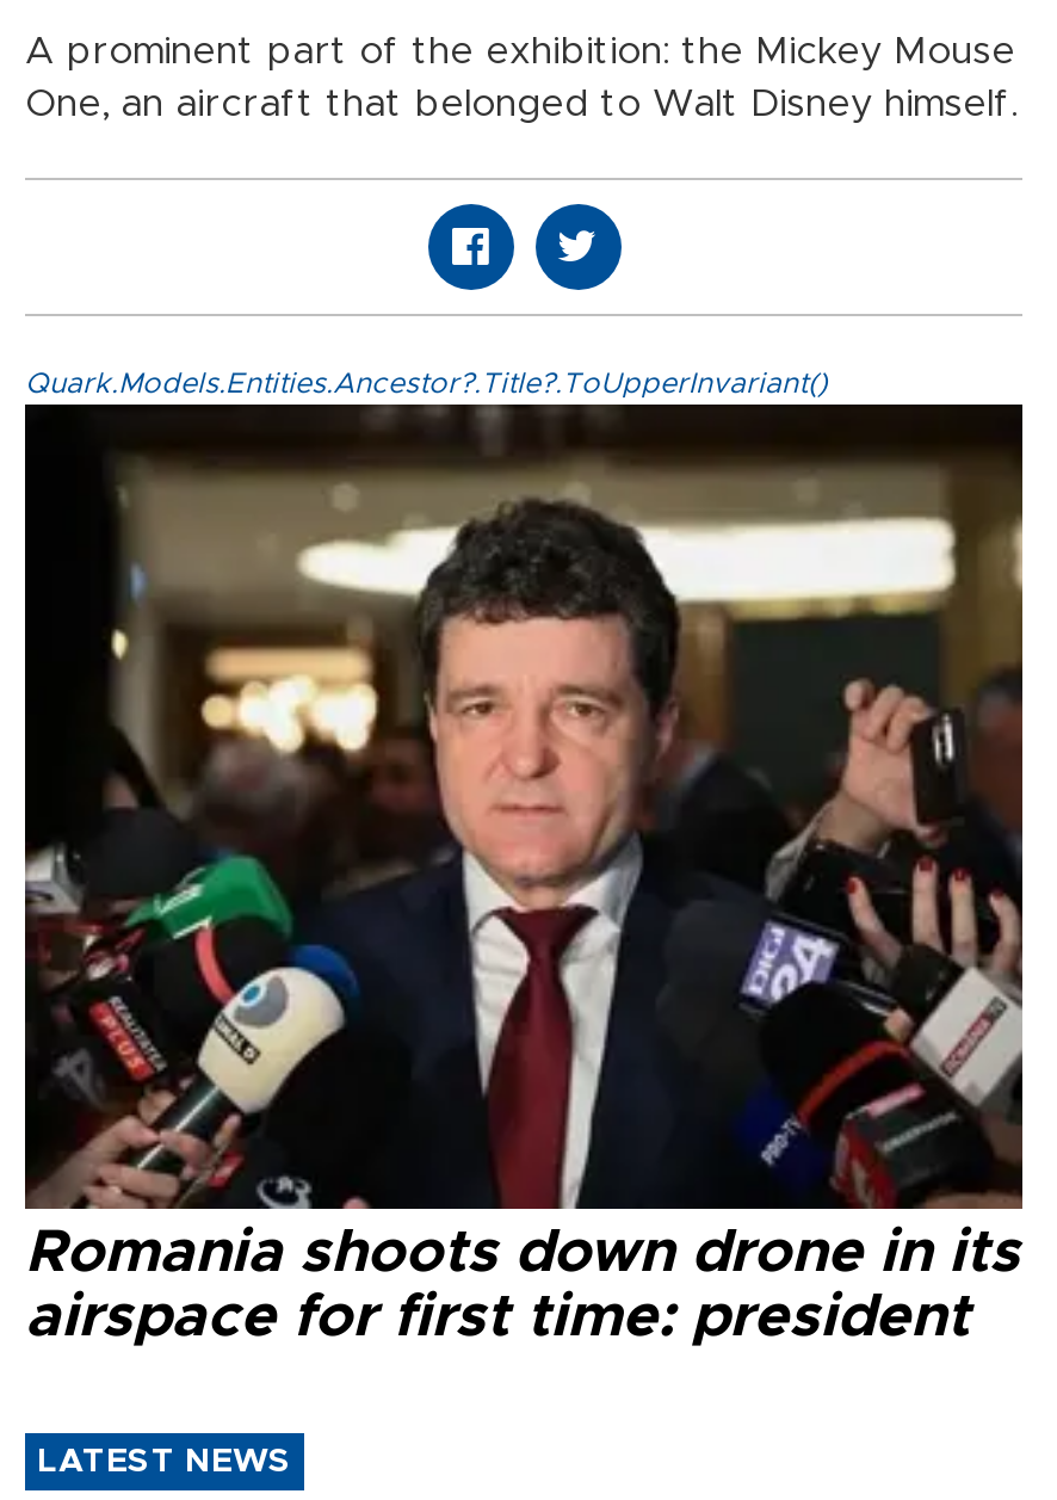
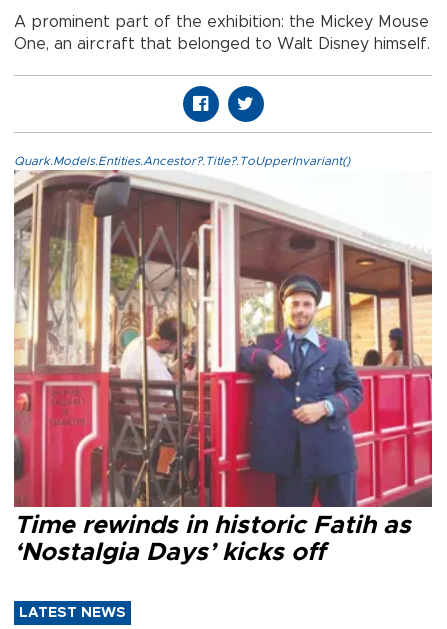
[23,402,1025,1347] [image] | Romania shoots down drone in its | airspace for first time: president -> [13,169,433,565] [image] | Time rewinds in historic Fatih as | ‘Nostalgia Days’ kicks off

